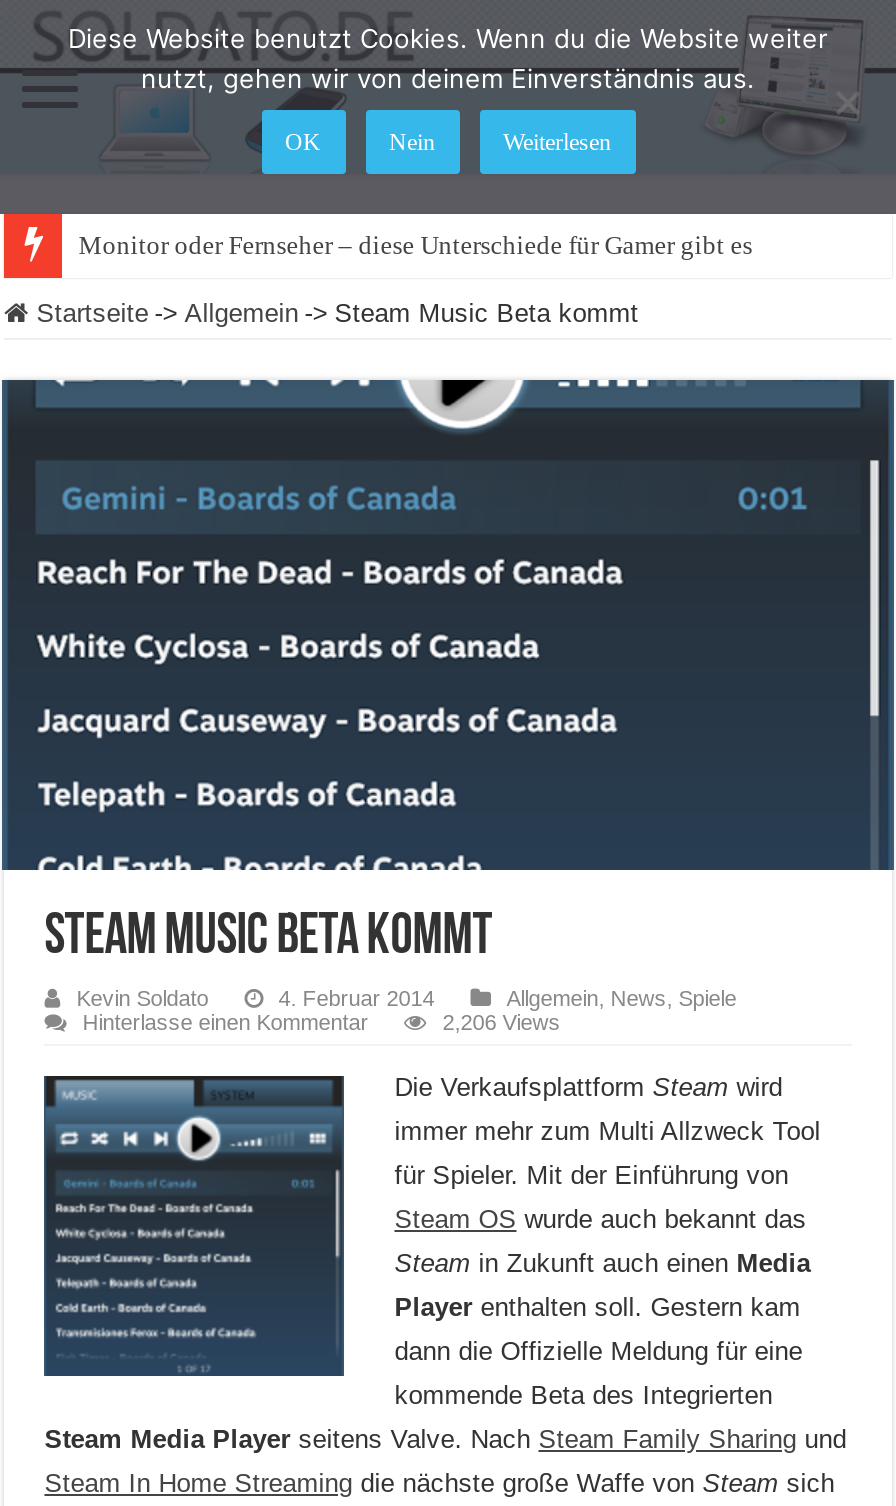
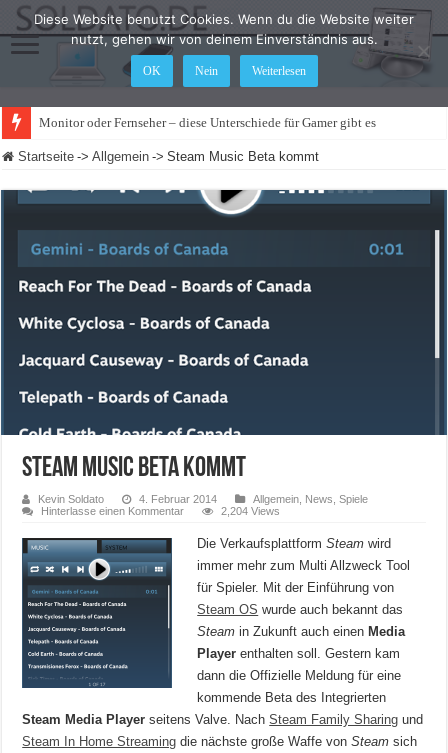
[442,1009,560,1033] 2,206 Views -> [221,505,280,517] 2,204 Views

